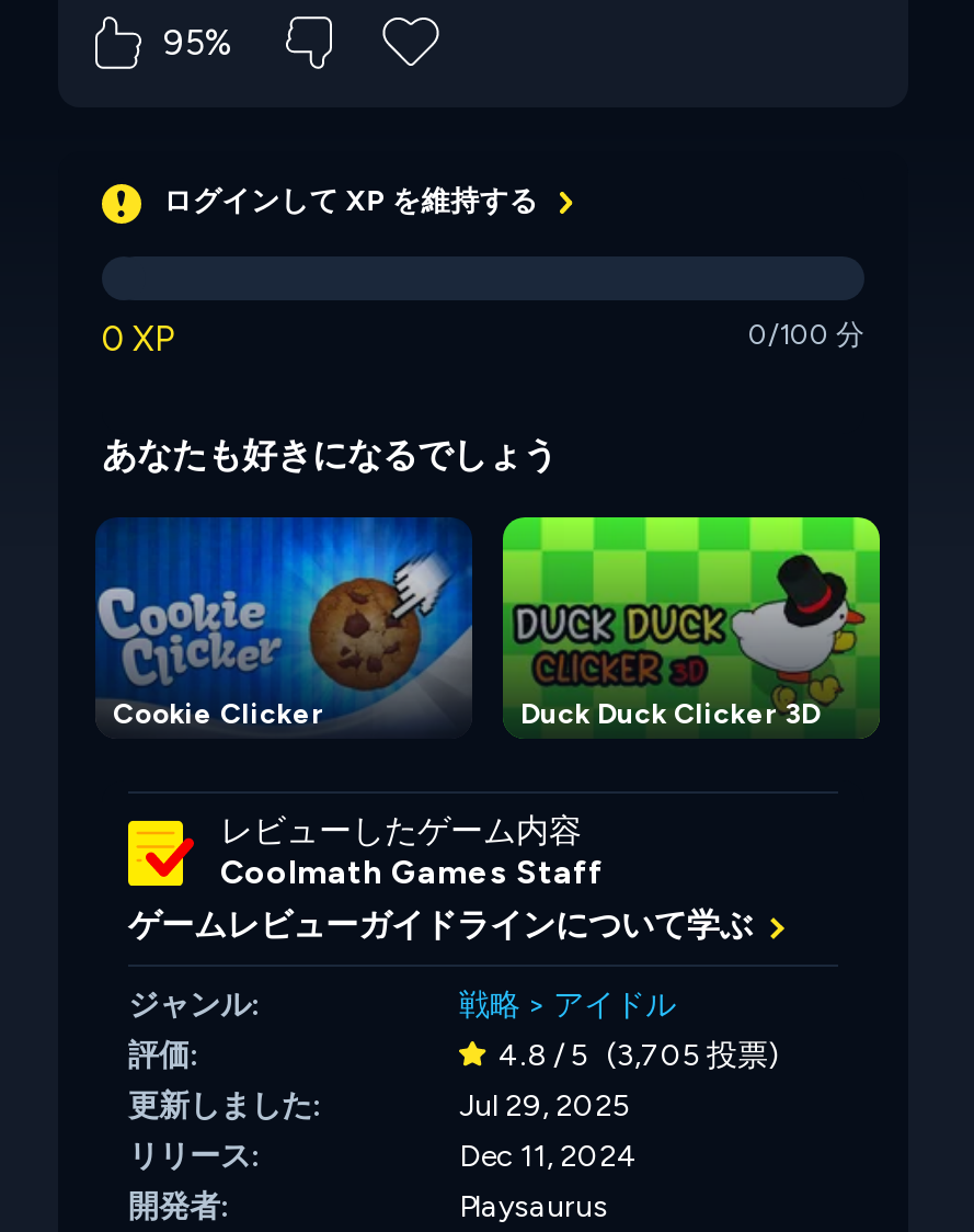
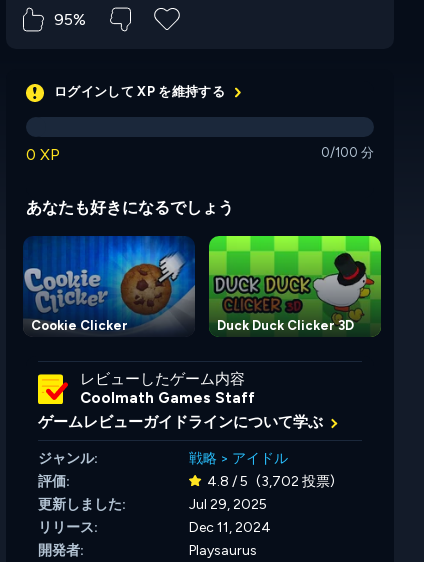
[499,1036,779,1073] 4.8 / 5 (3,705 投票) -> [207,473,335,490] 4.8 / 5 (3,702 投票)

